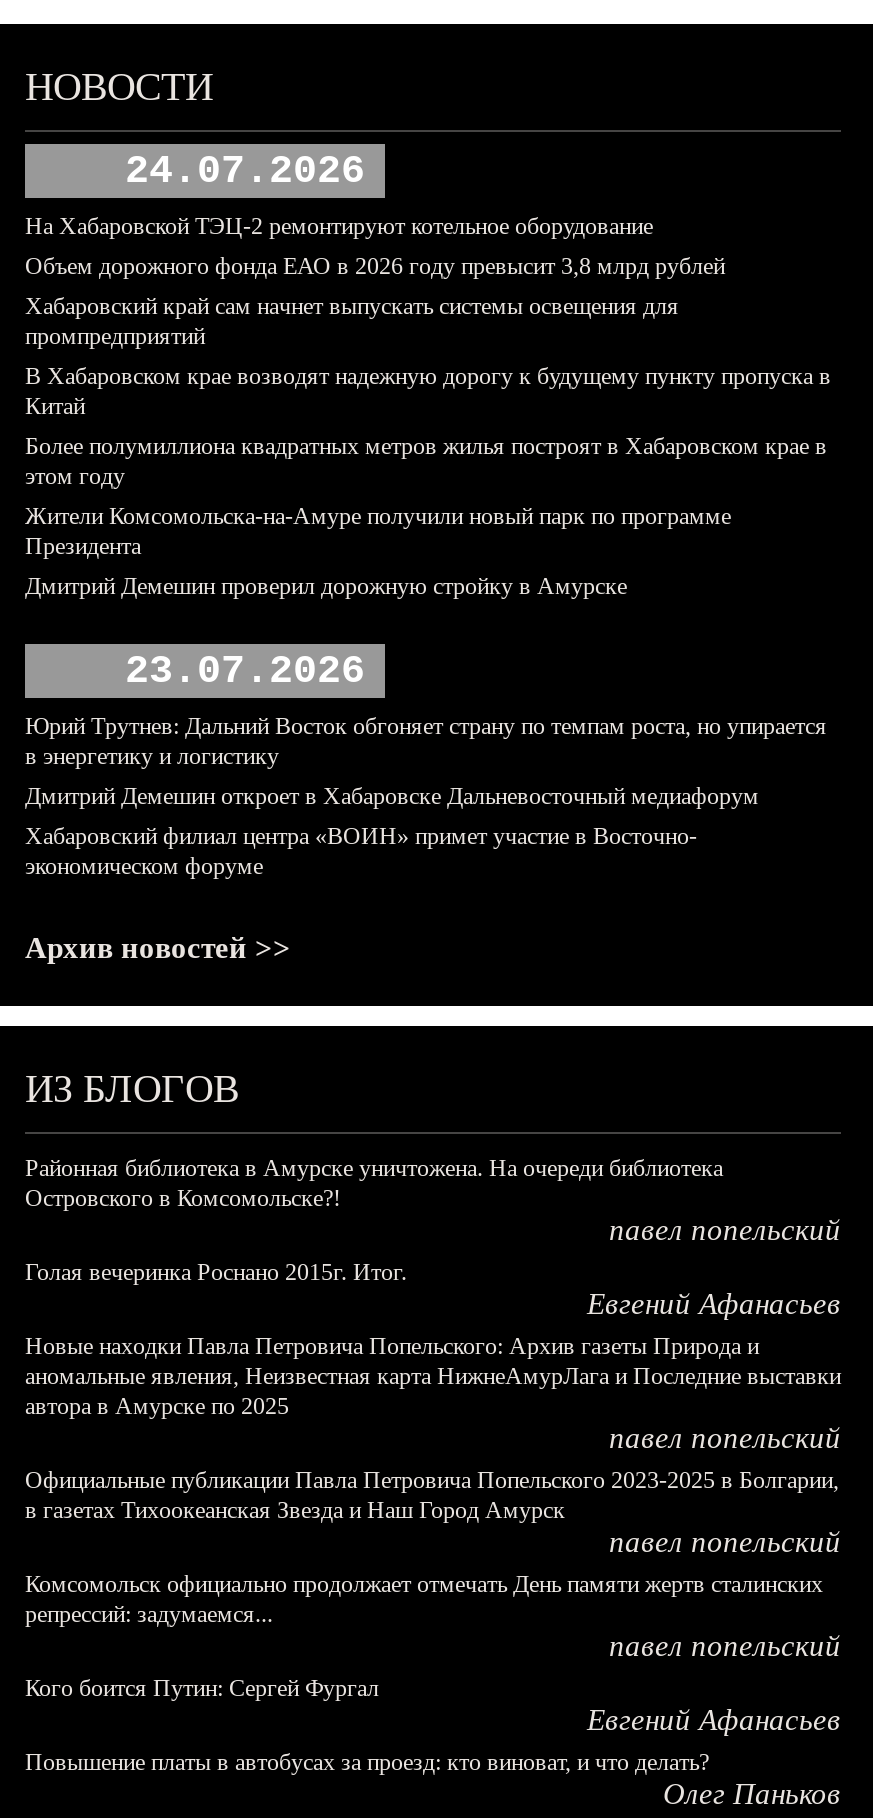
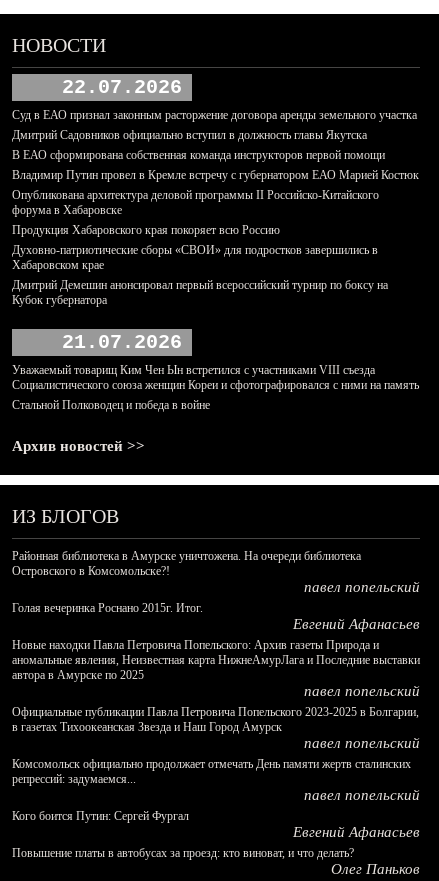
[25,148,831,600] 24.07.2026 | На Хабаровской ТЭЦ-2 ремонтируют котельное оборудование | Объем дорожного фонда ЕАО в 2026 году превысит 3,8 млрд рублей | Хабаровский край сам начнет выпускать системы освещения для | промпредприятий | В Хабаровском крае возводят надежную дорогу к будущему пункту пропуска в | Китай | Более полумиллиона квадратных метров жилья построят в Хабаровском крае в | этом году | Жители Комсомольска-на-Амуре получили новый парк по программе | Президента | Дмитрий Демешин проверил дорожную стройку в Амурске -> [12,76,419,307] 22.07.2026 | Суд в ЕАО признал законным расторжение договора аренды земельного участка | Дмитрий Садовников официально вступил в должность главы Якутска | В ЕАО сформирована собственная команда инструкторов первой помощи | Владимир Путин провел в Кремле встречу с губернатором ЕАО Марией Костюк | Опубликована архитектура деловой программы II Российско-Китайского | форума в Хабаровске | Продукция Хабаровского края покоряет всю Россию | Духовно-патриотические сборы «СВОИ» для подростков завершились в | Хабаровском крае | Дмитрий Демешин анонсировал первый всероссийский турнир по боксу на | Кубок губернатора
[25,648,827,880] 23.07.2026 | Юрий Трутнев: Дальний Восток обгоняет страну по темпам роста, но упирается | в энергетику и логистику | Дмитрий Демешин откроет в Хабаровске Дальневосточный медиафорум | Хабаровский филиал центра «ВОИН» примет участие в Восточно- | экономическом форуме -> [12,331,419,412] 21.07.2026 | Уважаемый товарищ Ким Чен Ын встретился с участниками VIII съезда | Социалистического союза женщин Кореи и сфотографировался с ними на память | Стальной Полководец и победа в войне

